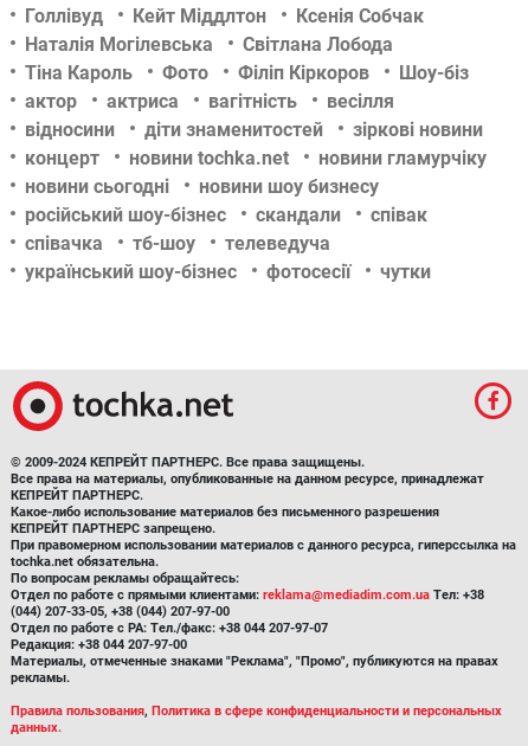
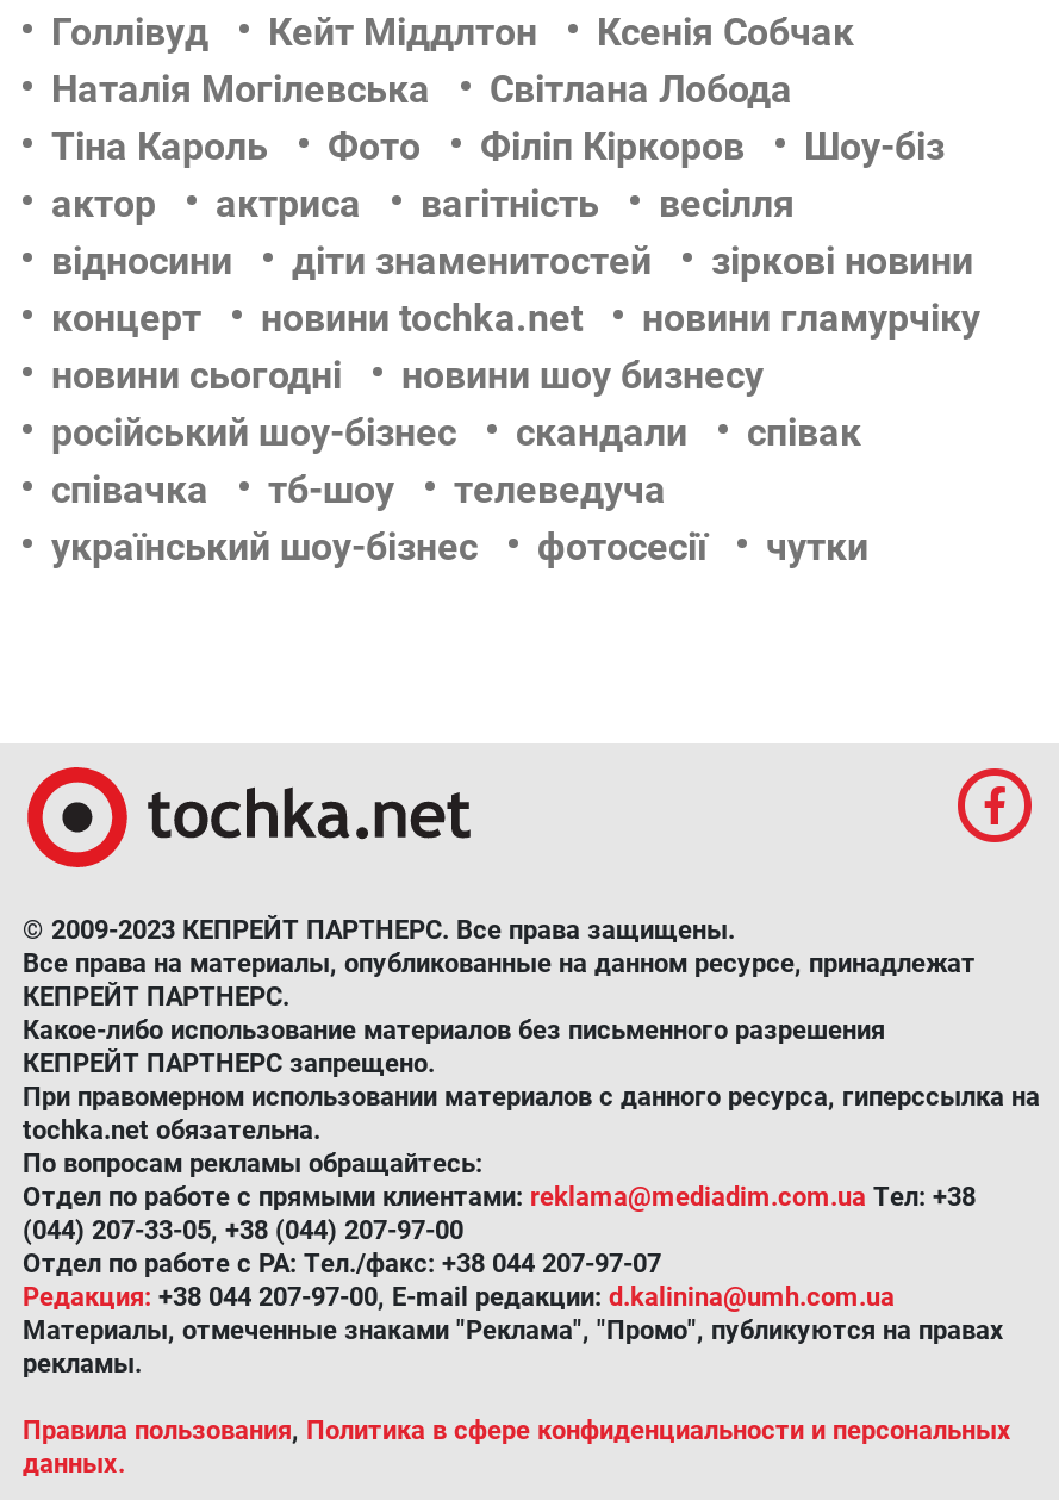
[11,455,365,470] © 2009-2024 КЕПРЕЙТ ПАРТНЕРС. Все права защищены. -> [23,915,735,946] © 2009-2023 КЕПРЕЙТ ПАРТНЕРС. Все права защищены.
[11,637,187,652] Редакция: +38 044 207-97-00 -> [23,1282,895,1313] Редакция: +38 044 207-97-00, E-mail редакции: d.kalinina@umh.com.ua

